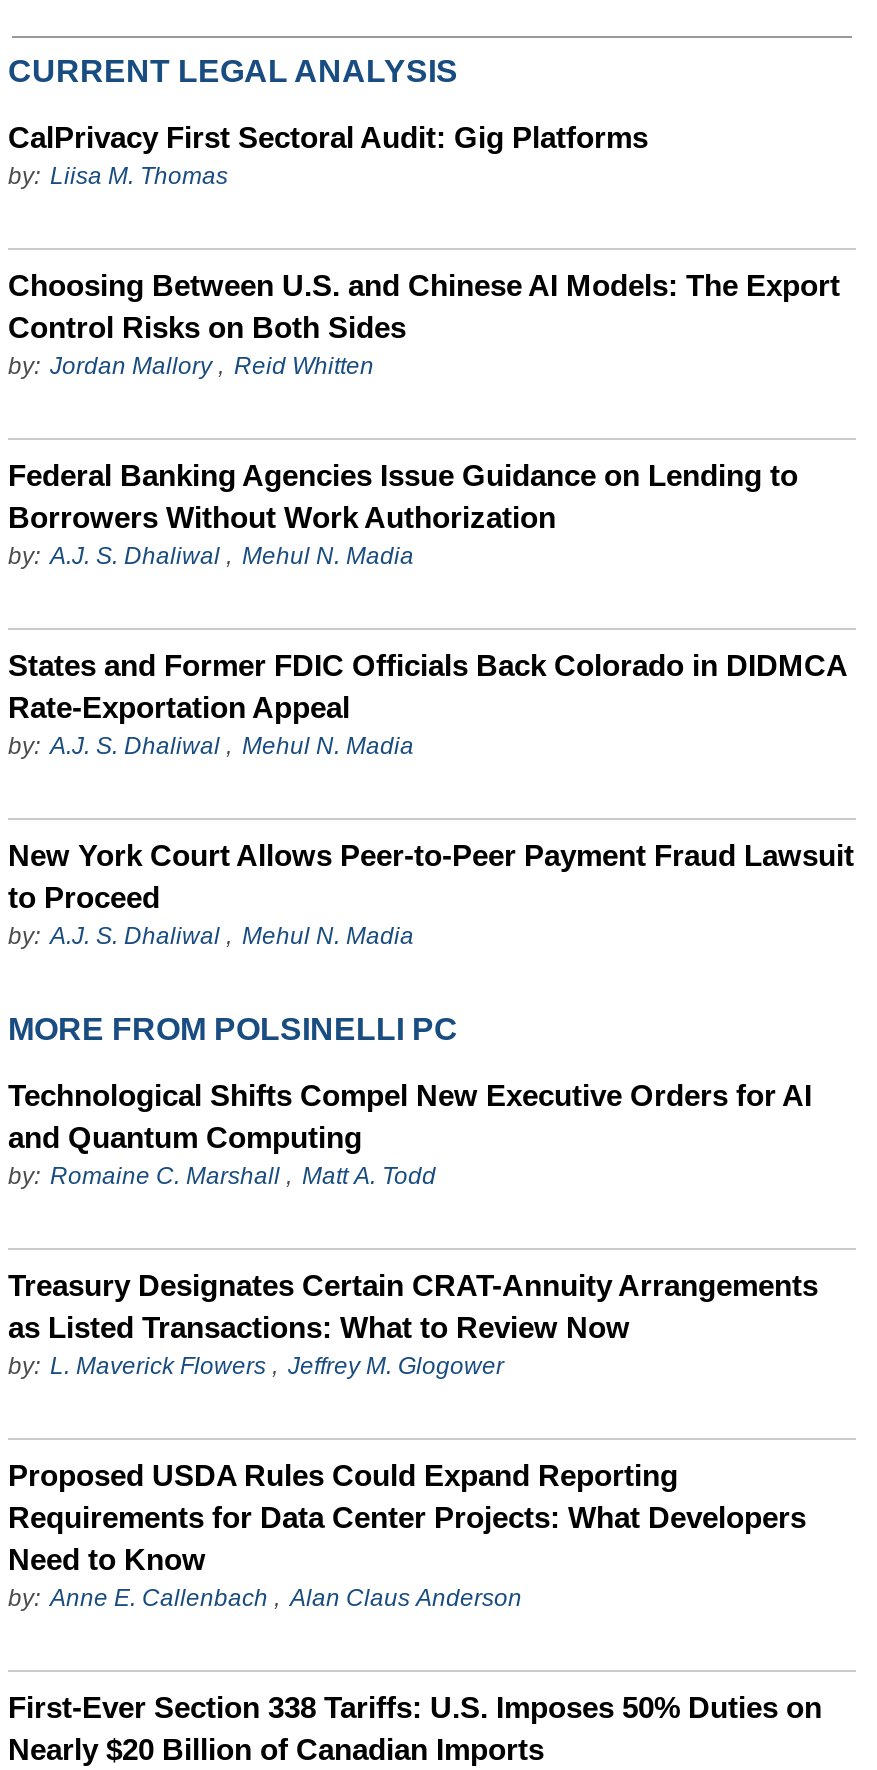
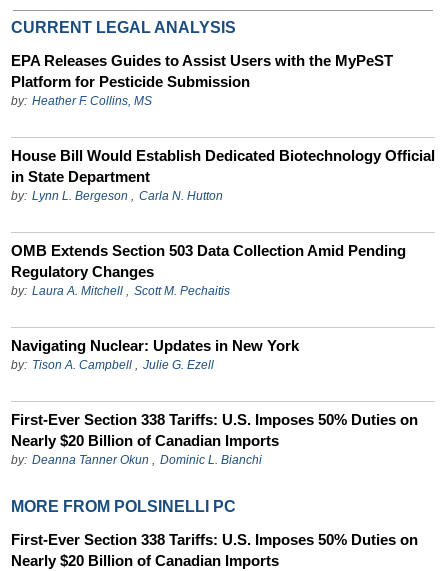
[8,119,648,189] CalPrivacy First Sectoral Audit: Gig Platforms | by: Liisa M. Thomas -> [11,51,393,107] EPA Releases Guides to Assist Users with the MyPeST | Platform for Pesticide Submission | by: Heather F. Collins, MS
[8,267,840,379] Choosing Between U.S. and Chinese AI Models: The Export | Control Risks on Both Sides | by: Jordan Mallory, Reid Whitten -> [11,146,435,202] House Bill Would Establish Dedicated Biotechnology Official | in State Department | by: Lynn L. Bergeson, Carla N. Hutton
[8,457,798,569] Federal Banking Agencies Issue Guidance on Lending to | Borrowers Without Work Authorization | by: A.J. S. Dhaliwal, Mehul N. Madia -> [11,241,406,297] OMB Extends Section 503 Data Collection Amid Pending | Regulatory Changes | by: Laura A. Mitchell, Scott M. Pechaitis
[8,647,846,759] States and Former FDIC Officials Back Colorado in DIDMCA | Rate-Exportation Appeal | by: A.J. S. Dhaliwal, Mehul N. Madia -> [11,336,299,371] Navigating Nuclear: Updates in New York | by: Tison A. Campbell, Julie G. Ezell
[8,837,854,949] New York Court Allows Peer-to-Peer Payment Fraud Lawsuit | to Proceed | by: A.J. S. Dhaliwal, Mehul N. Madia -> [11,410,418,466] First-Ever Section 338 Tariffs: U.S. Imposes 50% Duties on | Nearly $20 Billion of Canadian Imports | by: Deanna Tanner Okun, Dominic L. Bianchi
[8,1077,818,1611] Technological Shifts Compel New Executive Orders for AI | and Quantum Computing | by: Romaine C. Marshall, Matt A. Todd | Treasury Designates Certain CRAT-Annuity Arrangements | as Listed Transactions: What to Review Now | by: L. Maverick Flowers, Jeffrey M. Glogower | Proposed USDA Rules Could Expand Reporting | Requirements for Data Center Projects: What Developers | Need to Know | by: Anne E. Callenbach, Alan Claus Anderson -> none

